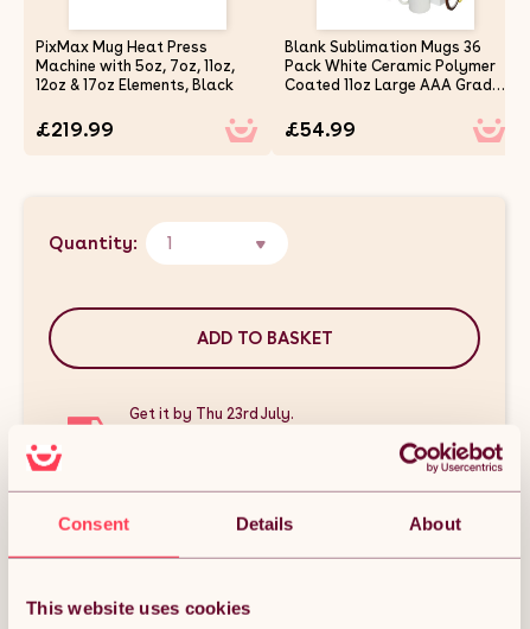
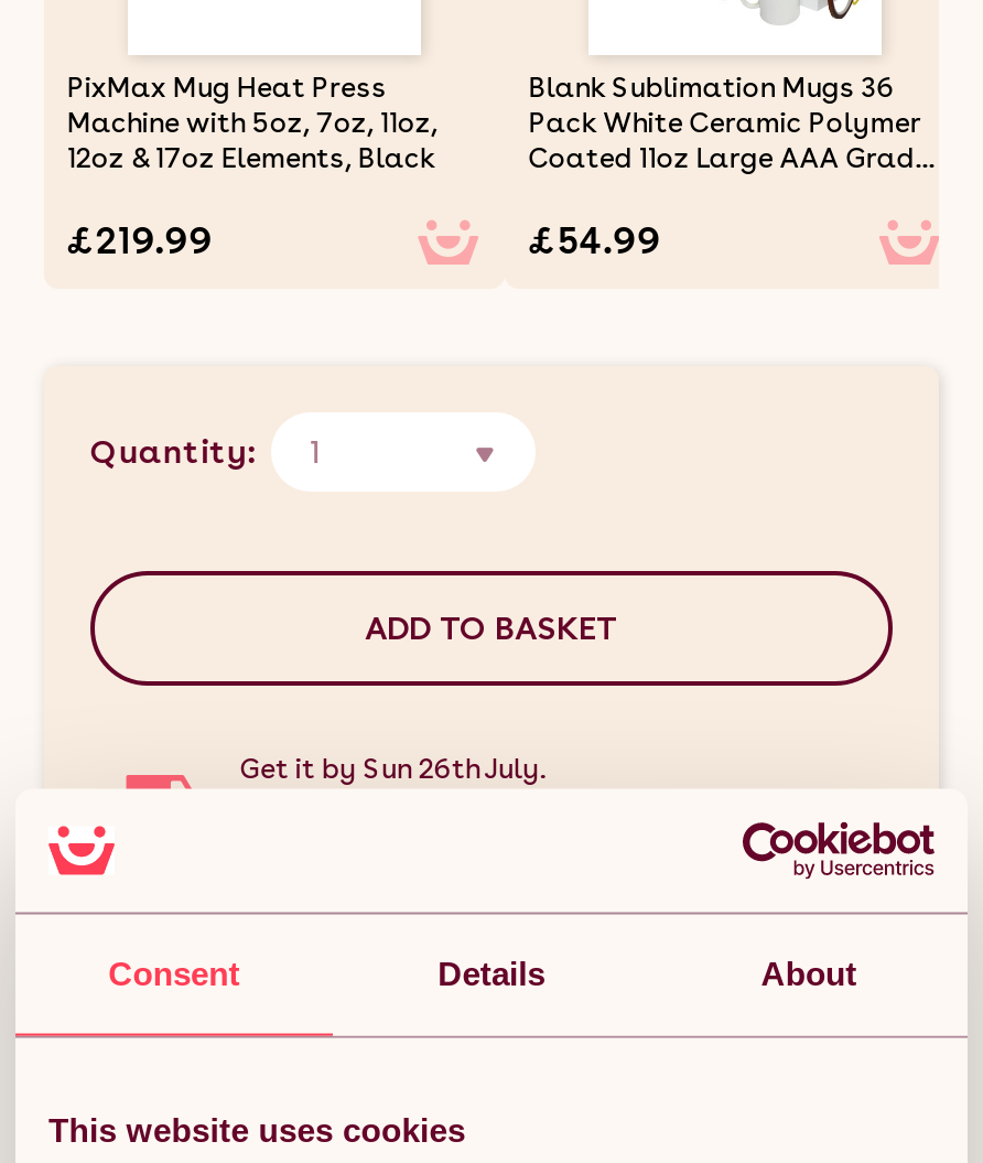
[129,405,294,423] Get it by Thu 23rd July. -> [240,752,546,785] Get it by Sun 26th July.

